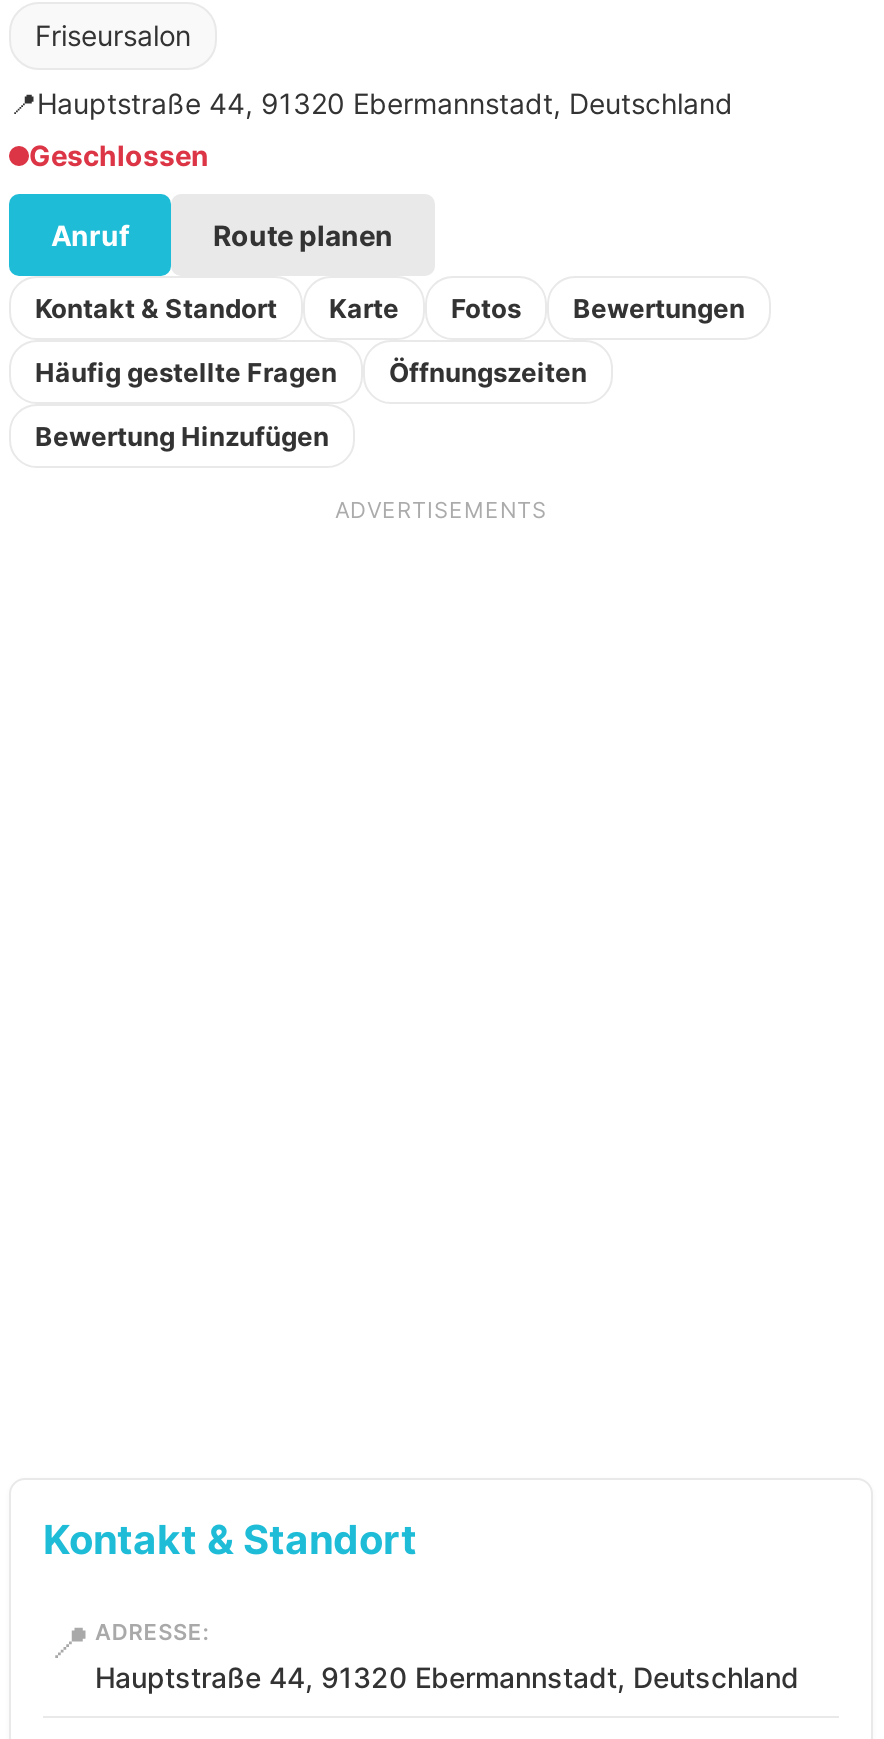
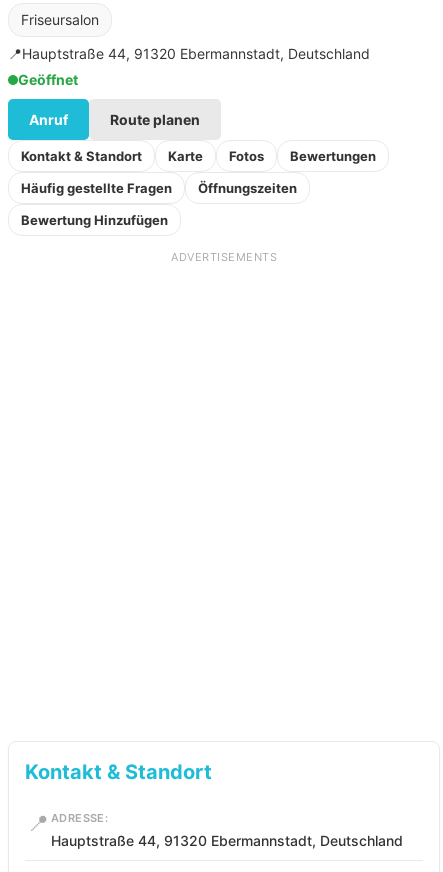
[29,138,209,172] Geschlossen -> [18,71,78,88] Geöffnet

